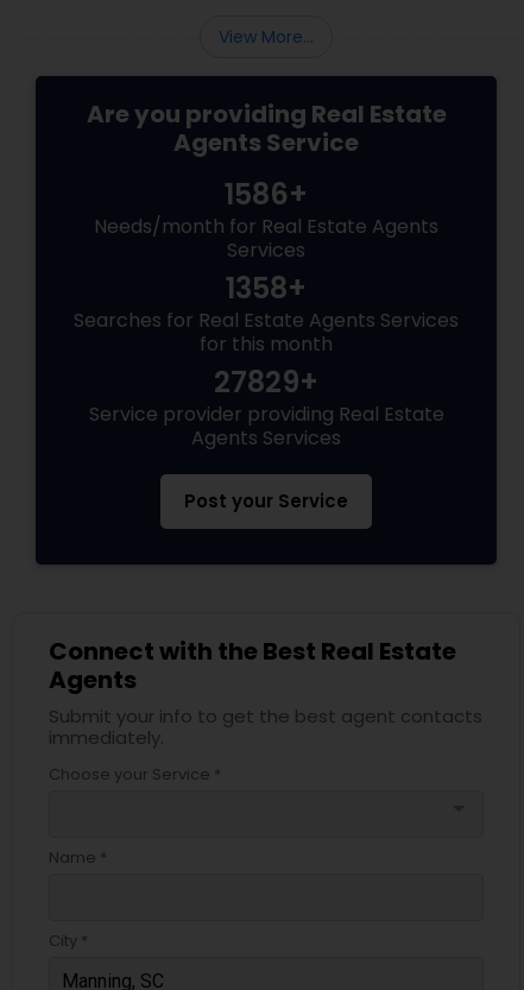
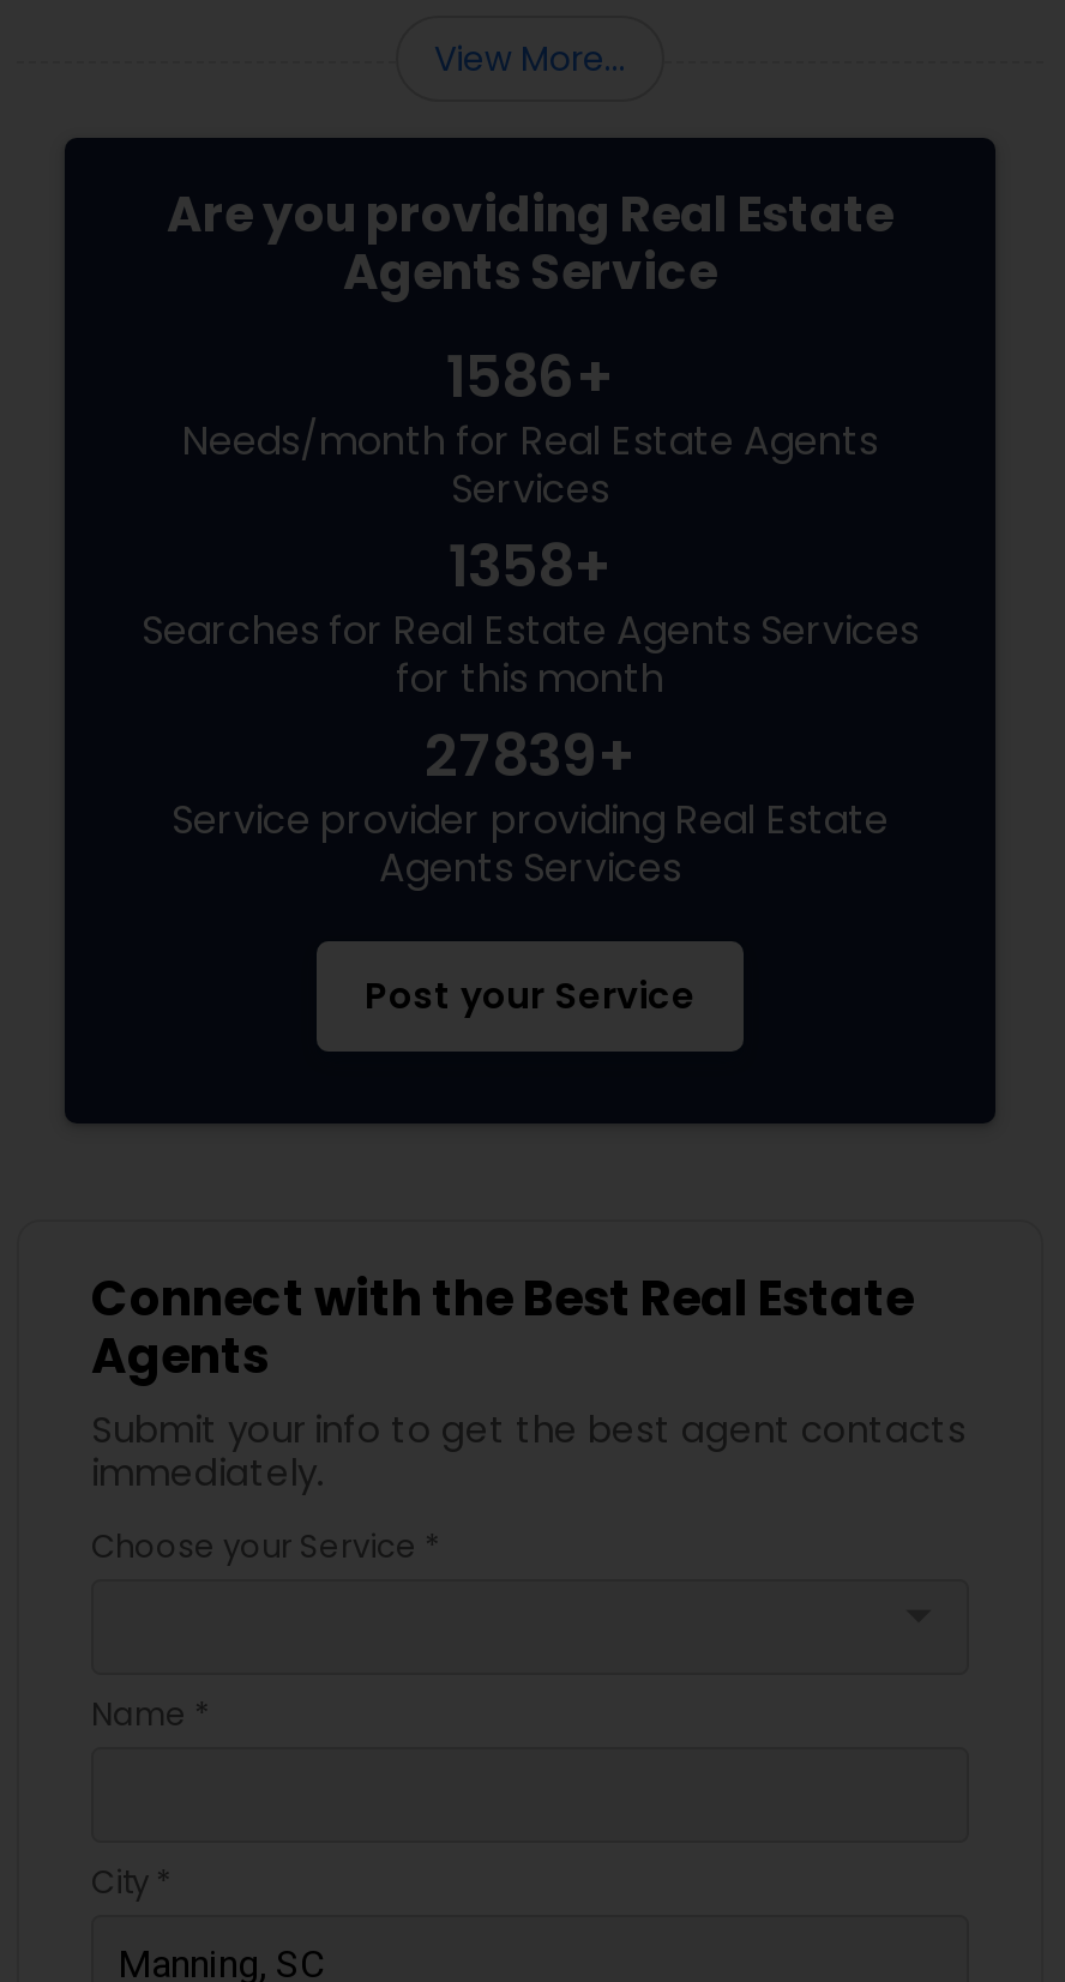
[214,362,318,402] 27829+ -> [425,716,636,795] 27839+

